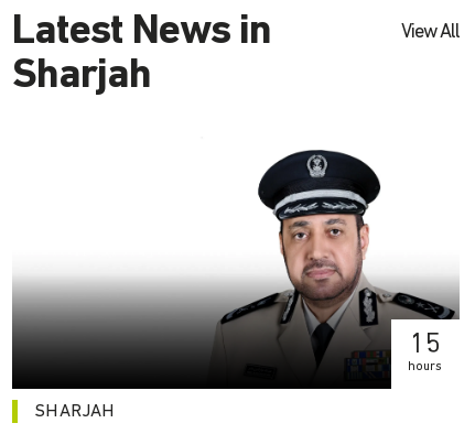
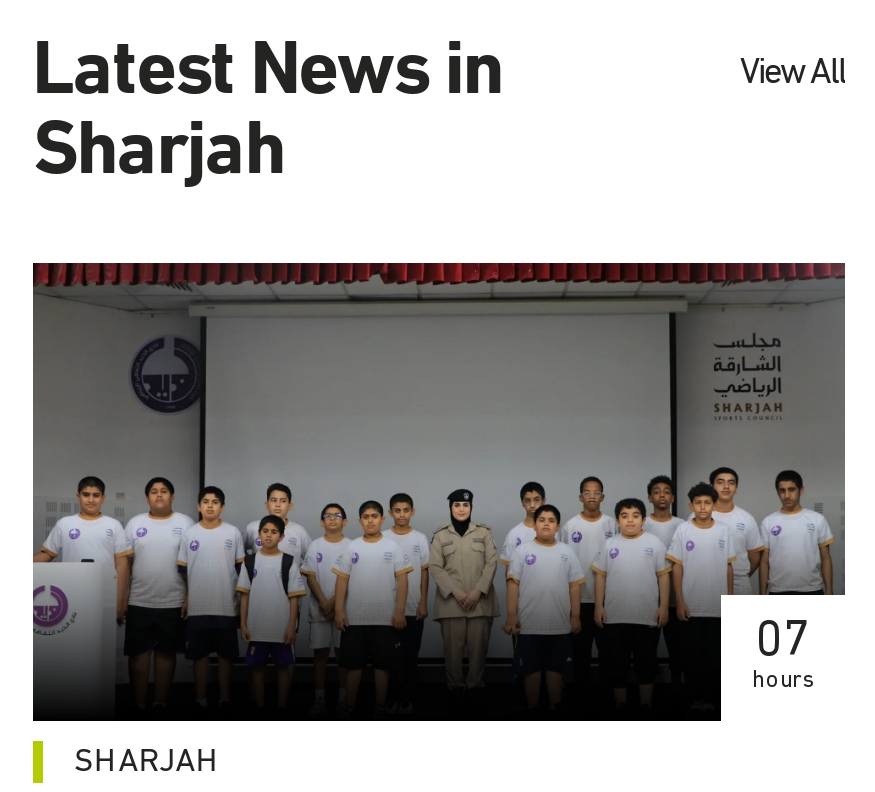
[12,137,460,360] [image] | 15 -> [31,261,847,669] [image] | 07

